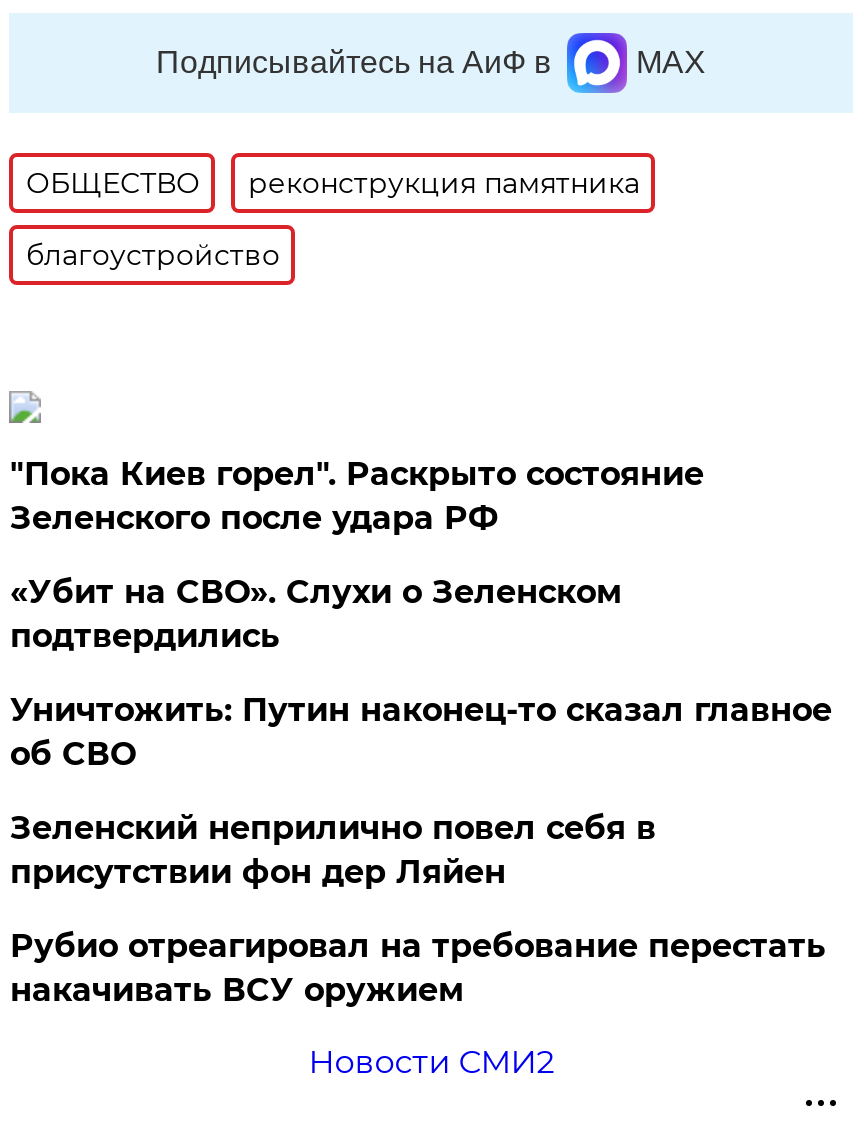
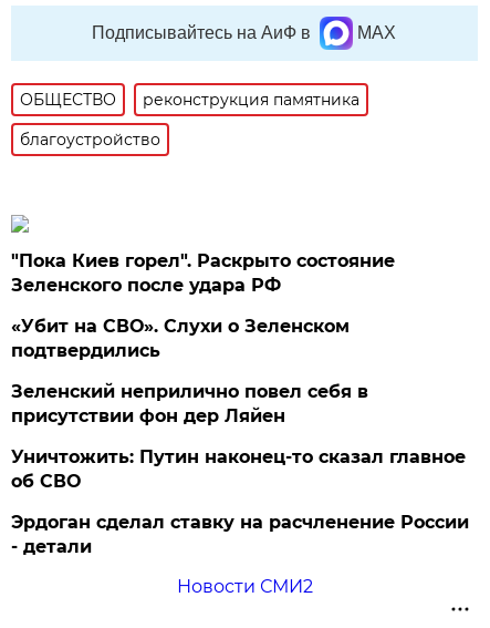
moved [10,691,832,773] -> [12,446,466,492]: Уничтожить: Путин наконец-то сказал главное | об СВО
moved [10,809,656,891] -> [12,381,369,426]: Зеленский неприлично повел cебя в | присутствии фон дер Ляйен
[10,927,826,1009] Рубио отреагировал на требование перестать | накачивать ВСУ оружием -> [12,512,469,557] Эрдоган сделал ставку на расчленение России | - детали

